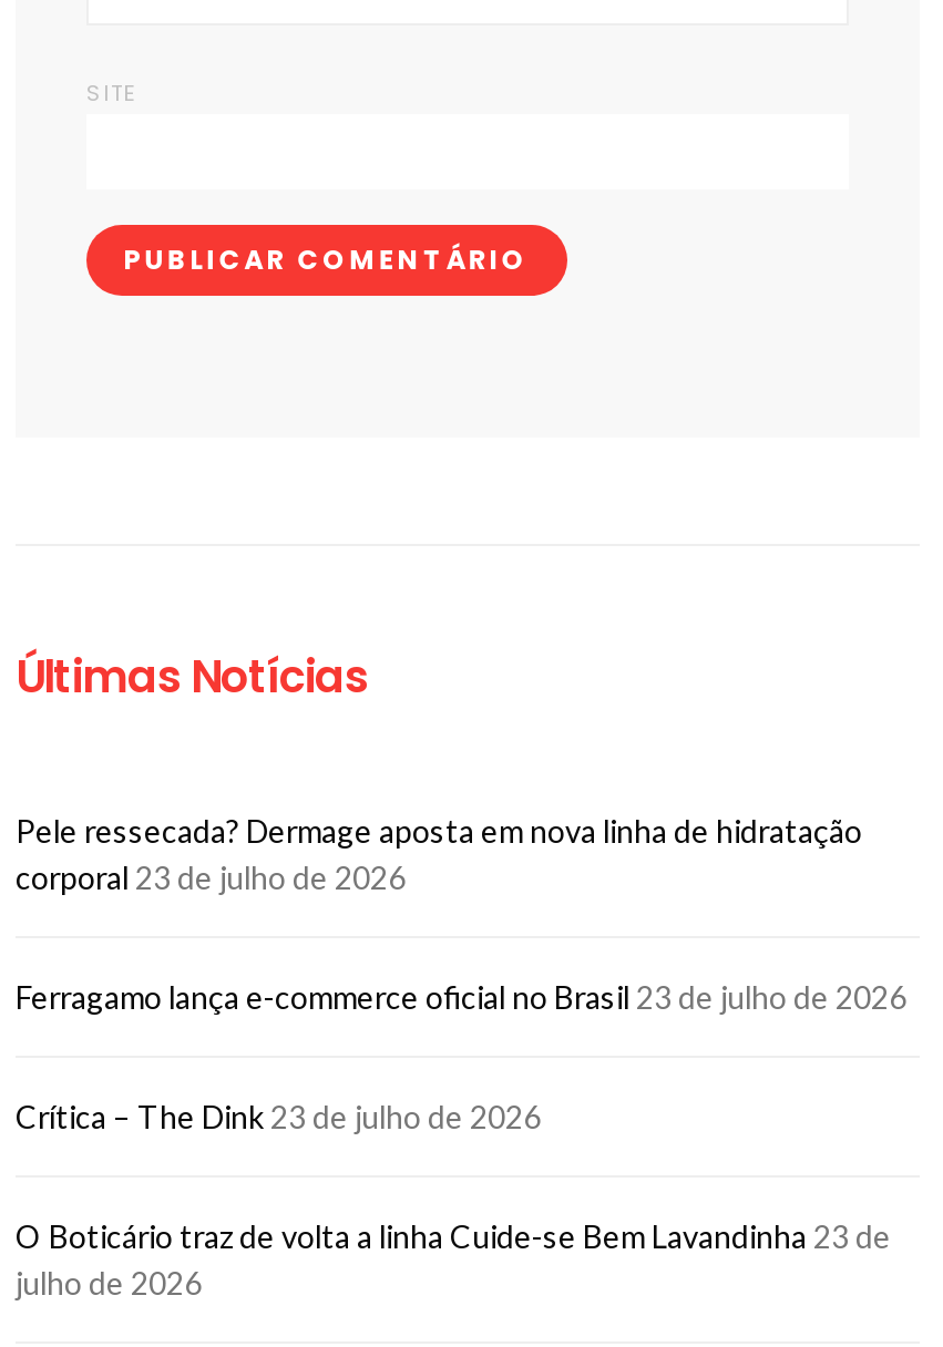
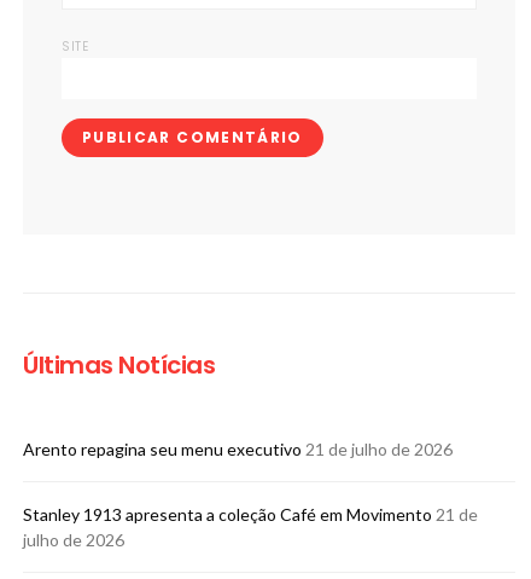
[16,811,906,1254] Pele ressecada? Dermage aposta em nova linha de hidratação | corporal 23 de julho de 2026 | Ferragamo lança e-commerce oficial no Brasil 23 de julho de 2026 | Crítica – The Dink 23 de julho de 2026 | O Boticário traz de volta a linha Cuide-se Bem Lavandinha 23 de -> [23,439,478,525] Arento repagina seu menu executivo 21 de julho de 2026 | Stanley 1913 apresenta a coleção Café em Movimento 21 de

